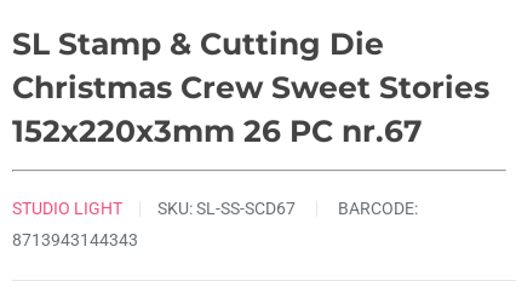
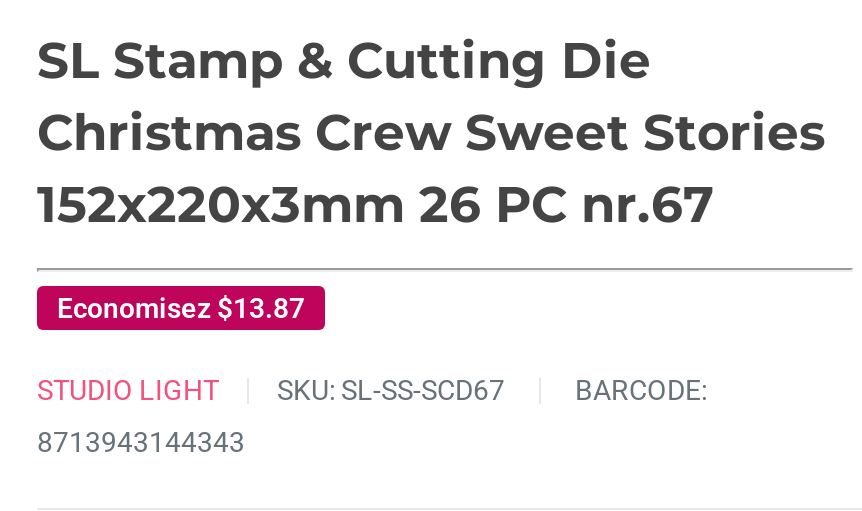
none -> [57,293,305,325] Economisez $13.87

